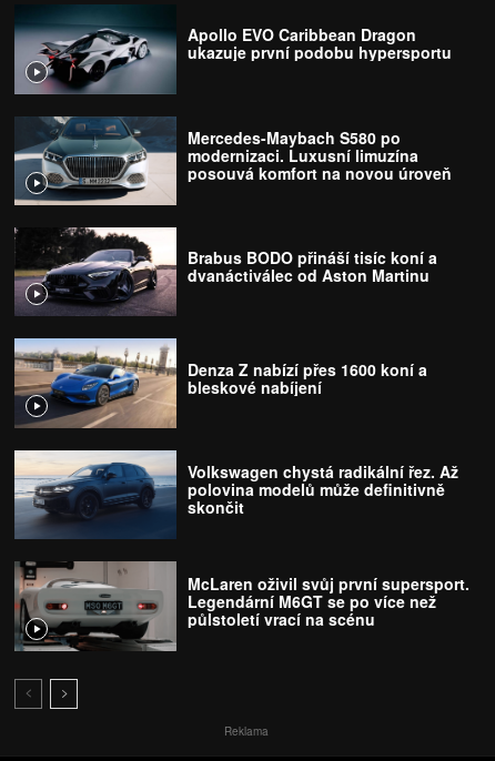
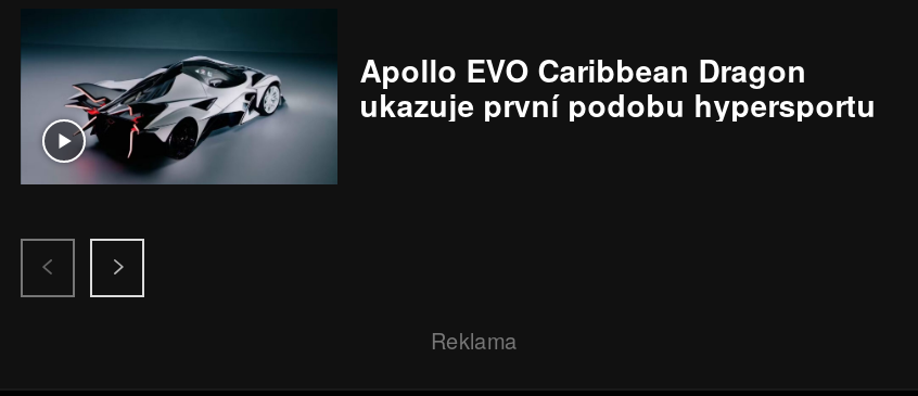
[13,115,452,206] [image] | Mercedes-Maybach S580 po | modernizaci. Luxusní limuzína | posouvá komfort na novou úroveň -> none
[13,226,438,316] [image] | Brabus BODO přináší tisíc koní a | dvanáctiválec od Aston Martinu -> none
[13,337,428,429] [image] | Denza Z nabízí přes 1600 koní a | bleskové nabíjení -> none
[13,449,470,630] [image] | Volkswagen chystá radikální řez. Až | polovina modelů může definitivně | skončit | McLaren oživil svůj první supersport. | Legendární M6GT se po více než | půlstoletí vrací na scénu -> none
[13,560,178,651] [image] -> none

